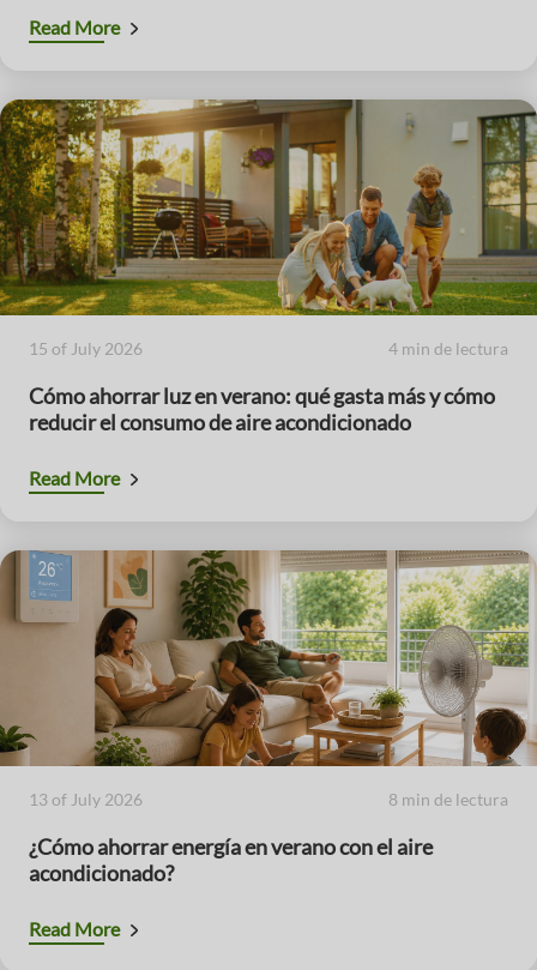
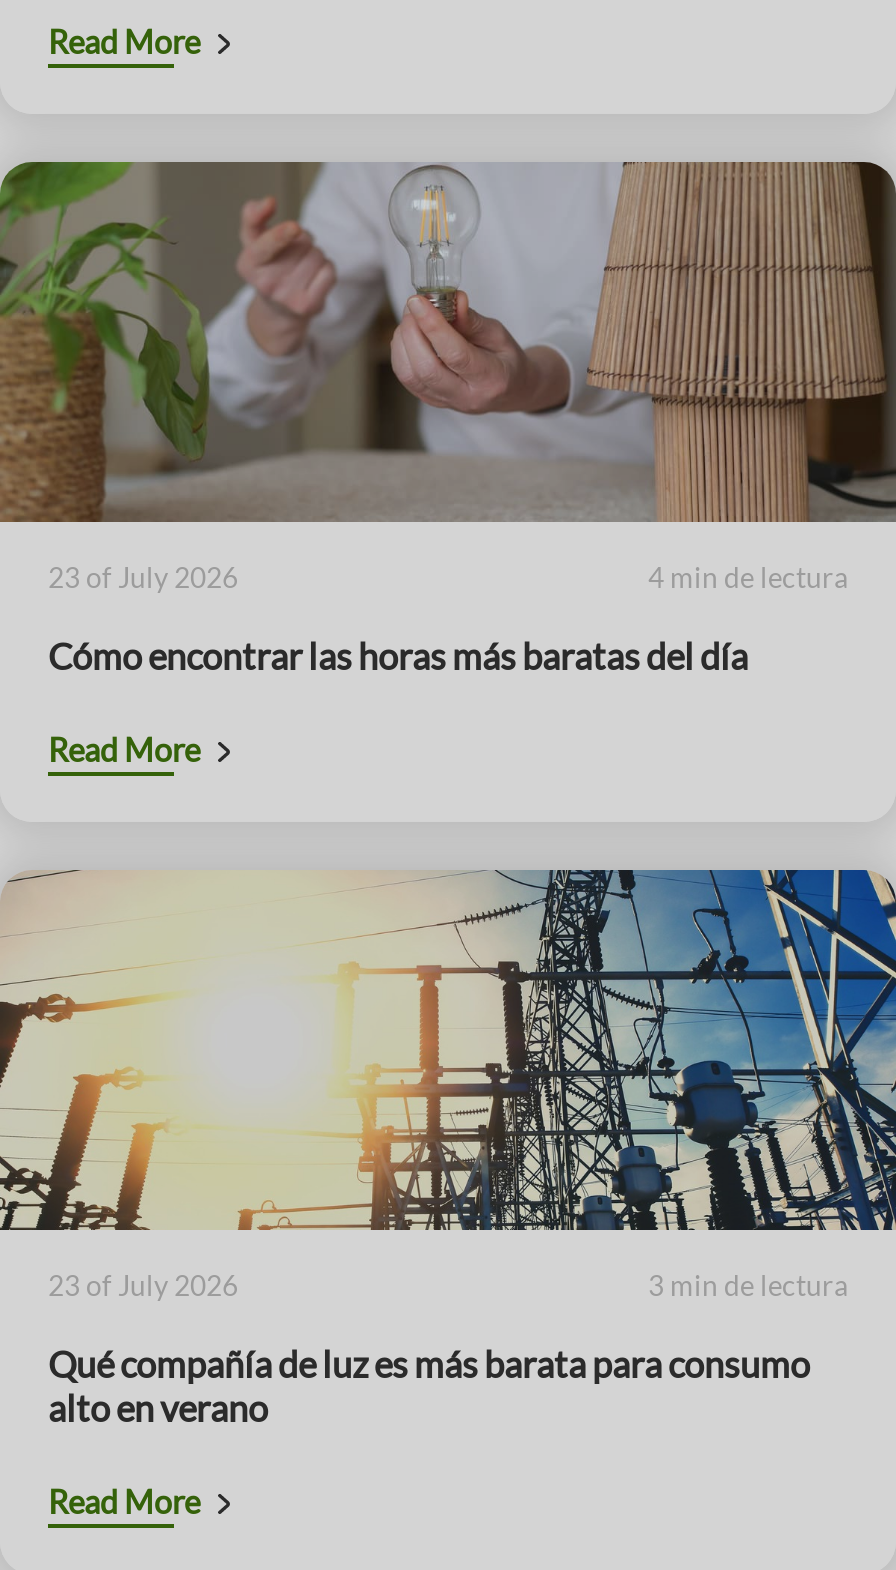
[4,98,533,359] [image] | 15 of July 2026 -> [6,160,890,594] [image] | 23 of July 2026
[29,382,495,435] Cómo ahorrar luz en verano: qué gasta más y cómo | reducir el consumo de aire acondicionado -> [48,634,748,678] Cómo encontrar las horas más baratas del día
[4,549,533,809] [image] | 13 of July 2026 | 8 min de lectura -> [6,868,890,1302] [image] | 23 of July 2026 | 3 min de lectura
[29,833,433,886] ¿Cómo ahorrar energía en verano con el aire | acondicionado? -> [48,1342,810,1430] Qué compañía de luz es más barata para consumo | alto en verano

